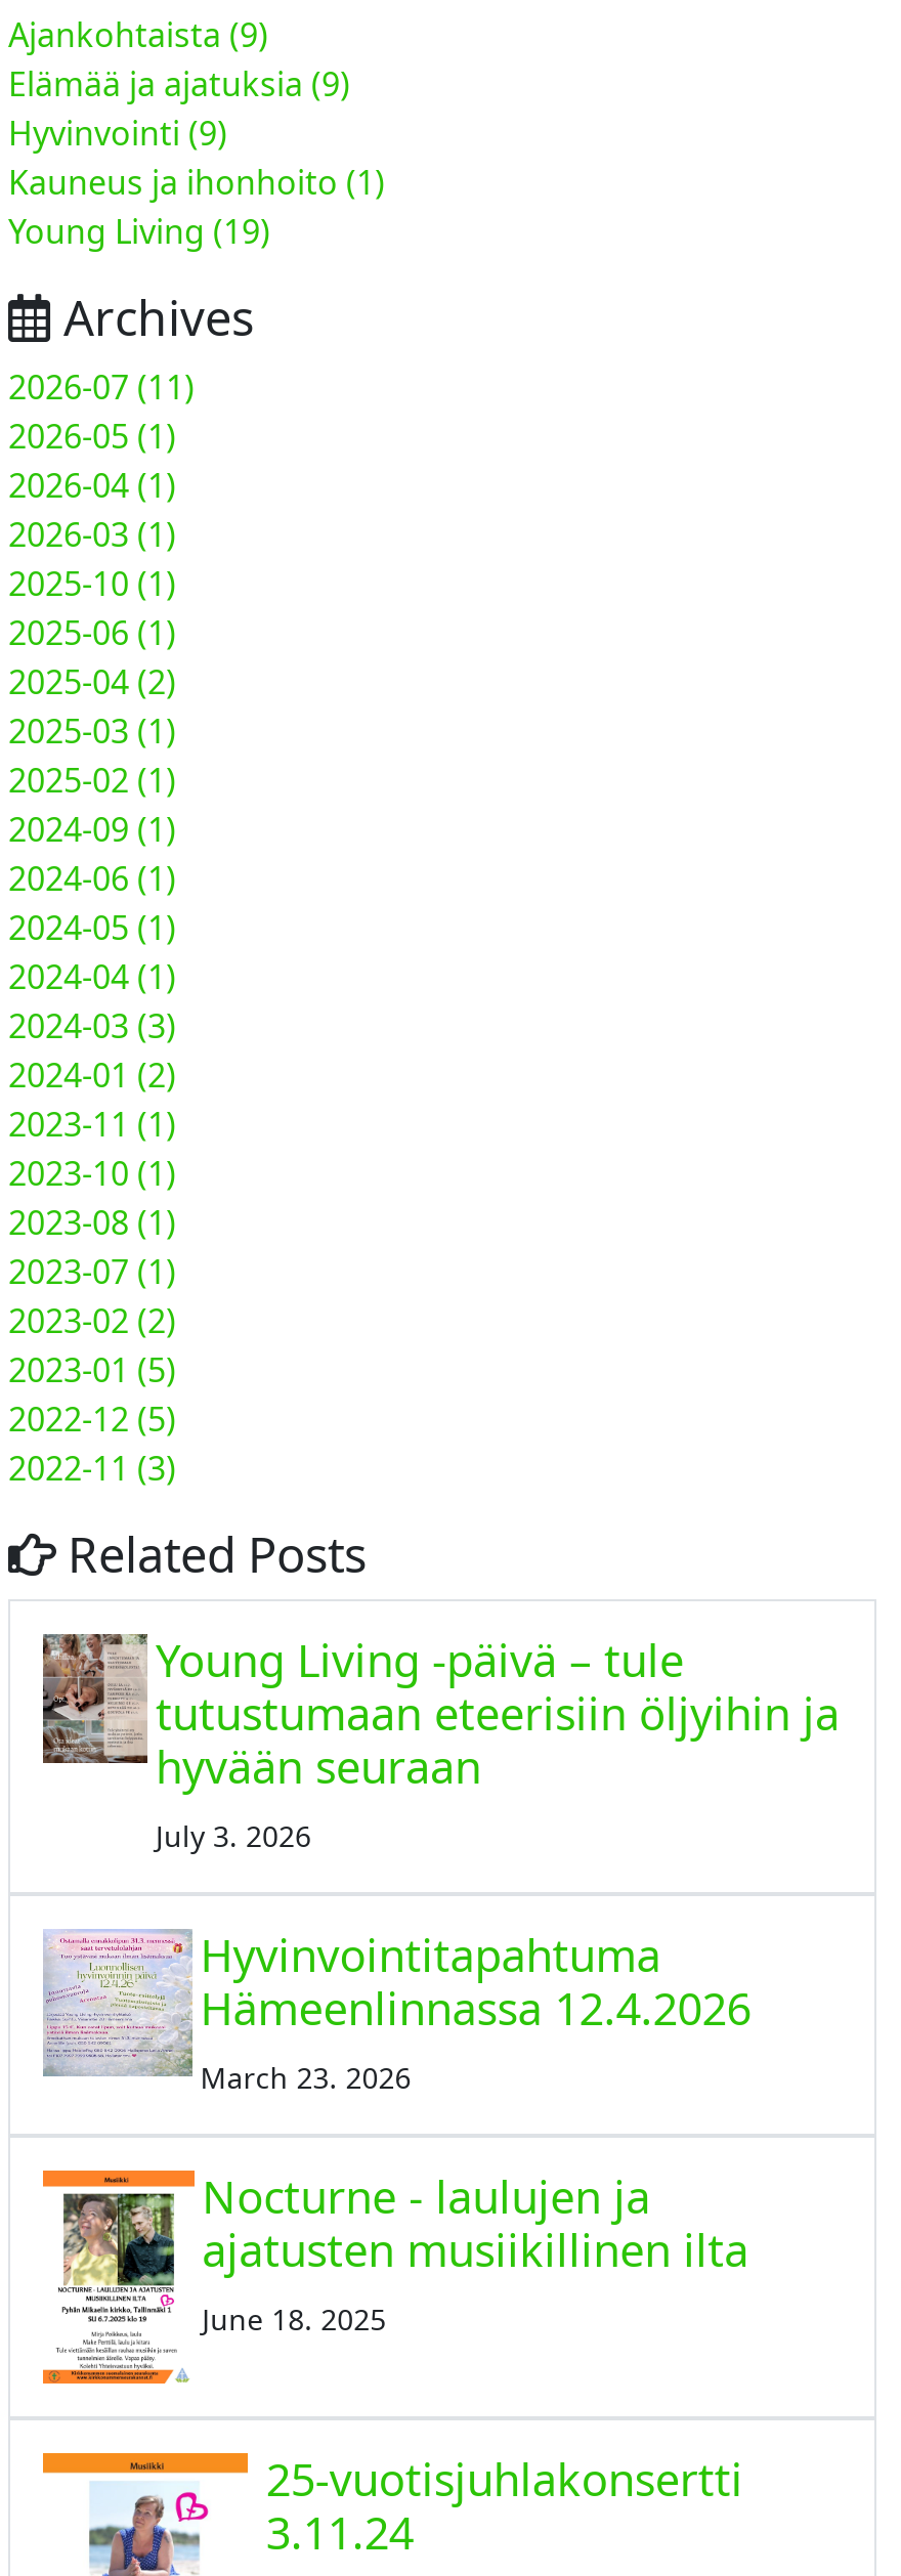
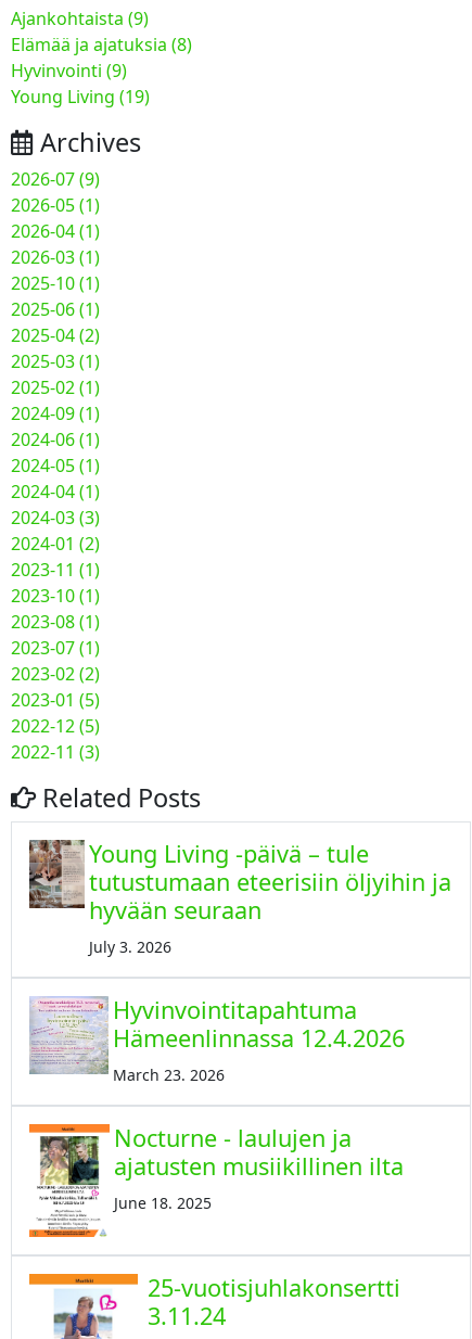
[8,61,350,106] Elämää ja ajatuksia (9) -> [11,32,192,56] Elämää ja ajatuksia (8)
[8,159,385,204] Kauneus ja ihonhoito (1) -> none
[8,364,195,409] 2026-07 (11) -> [11,167,100,191] 2026-07 (9)

